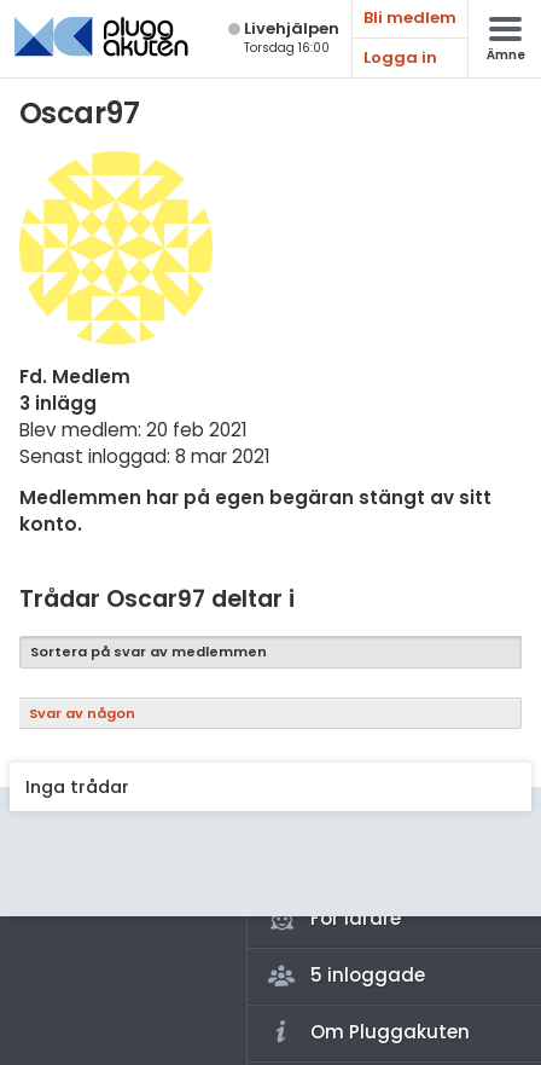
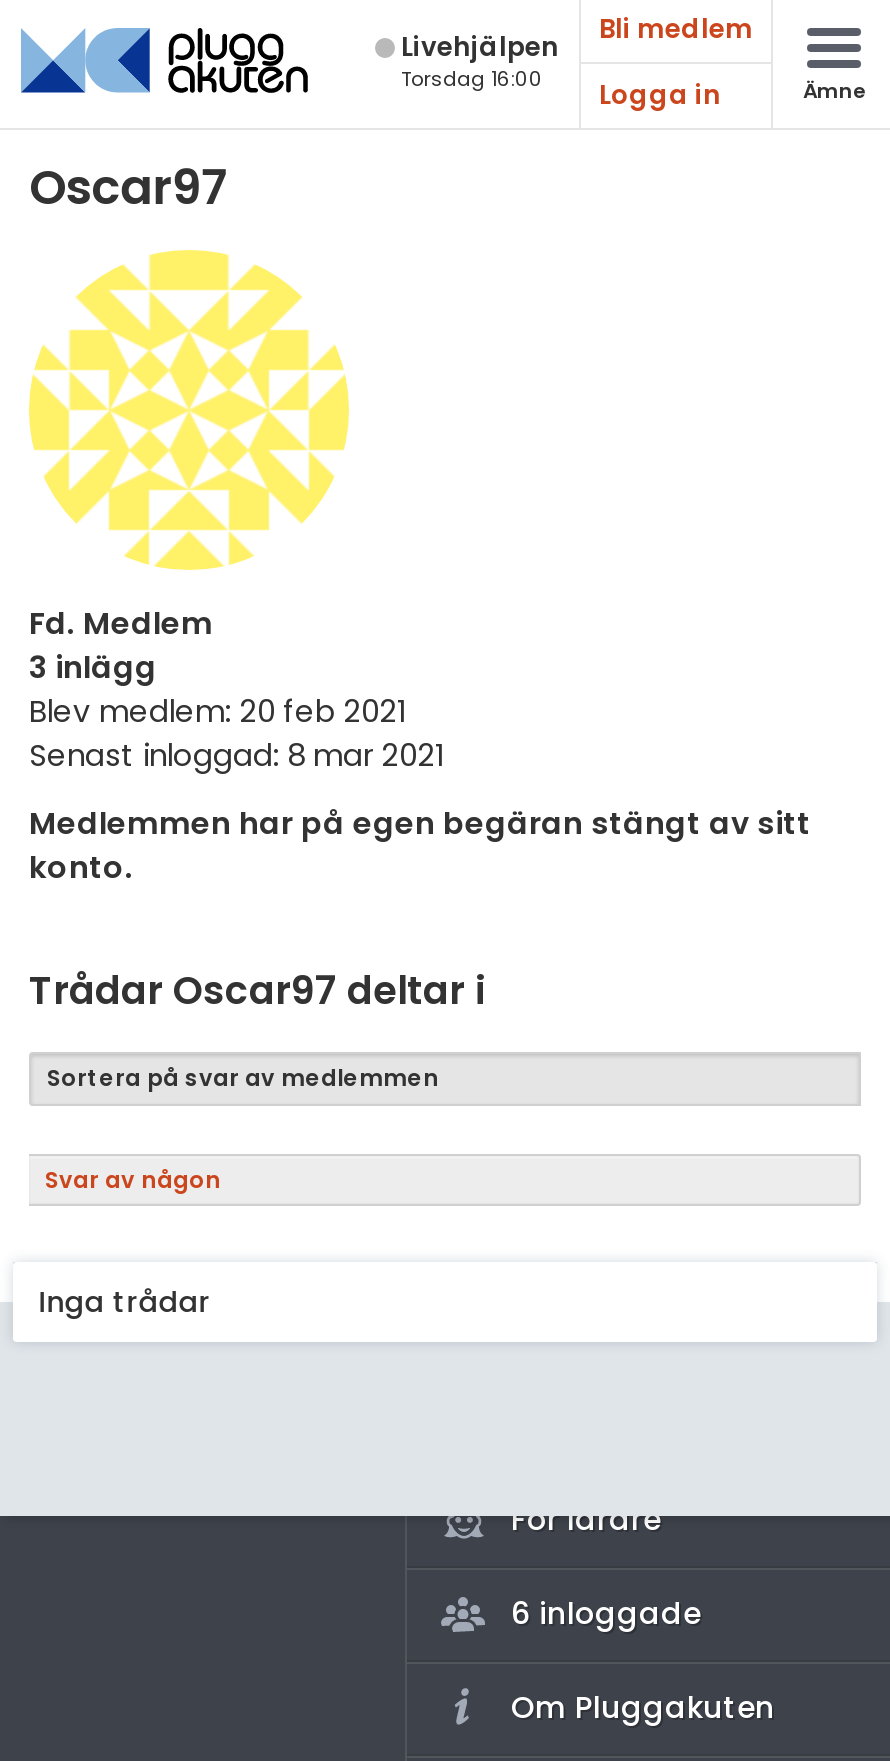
[310,962,425,988] 5 inloggade -> [511,1592,701,1634] 6 inloggade

